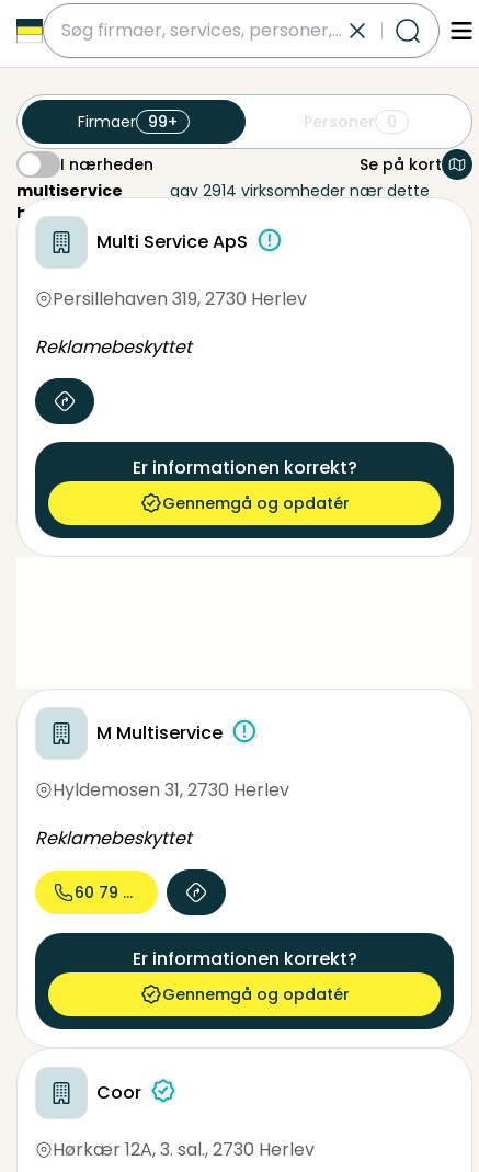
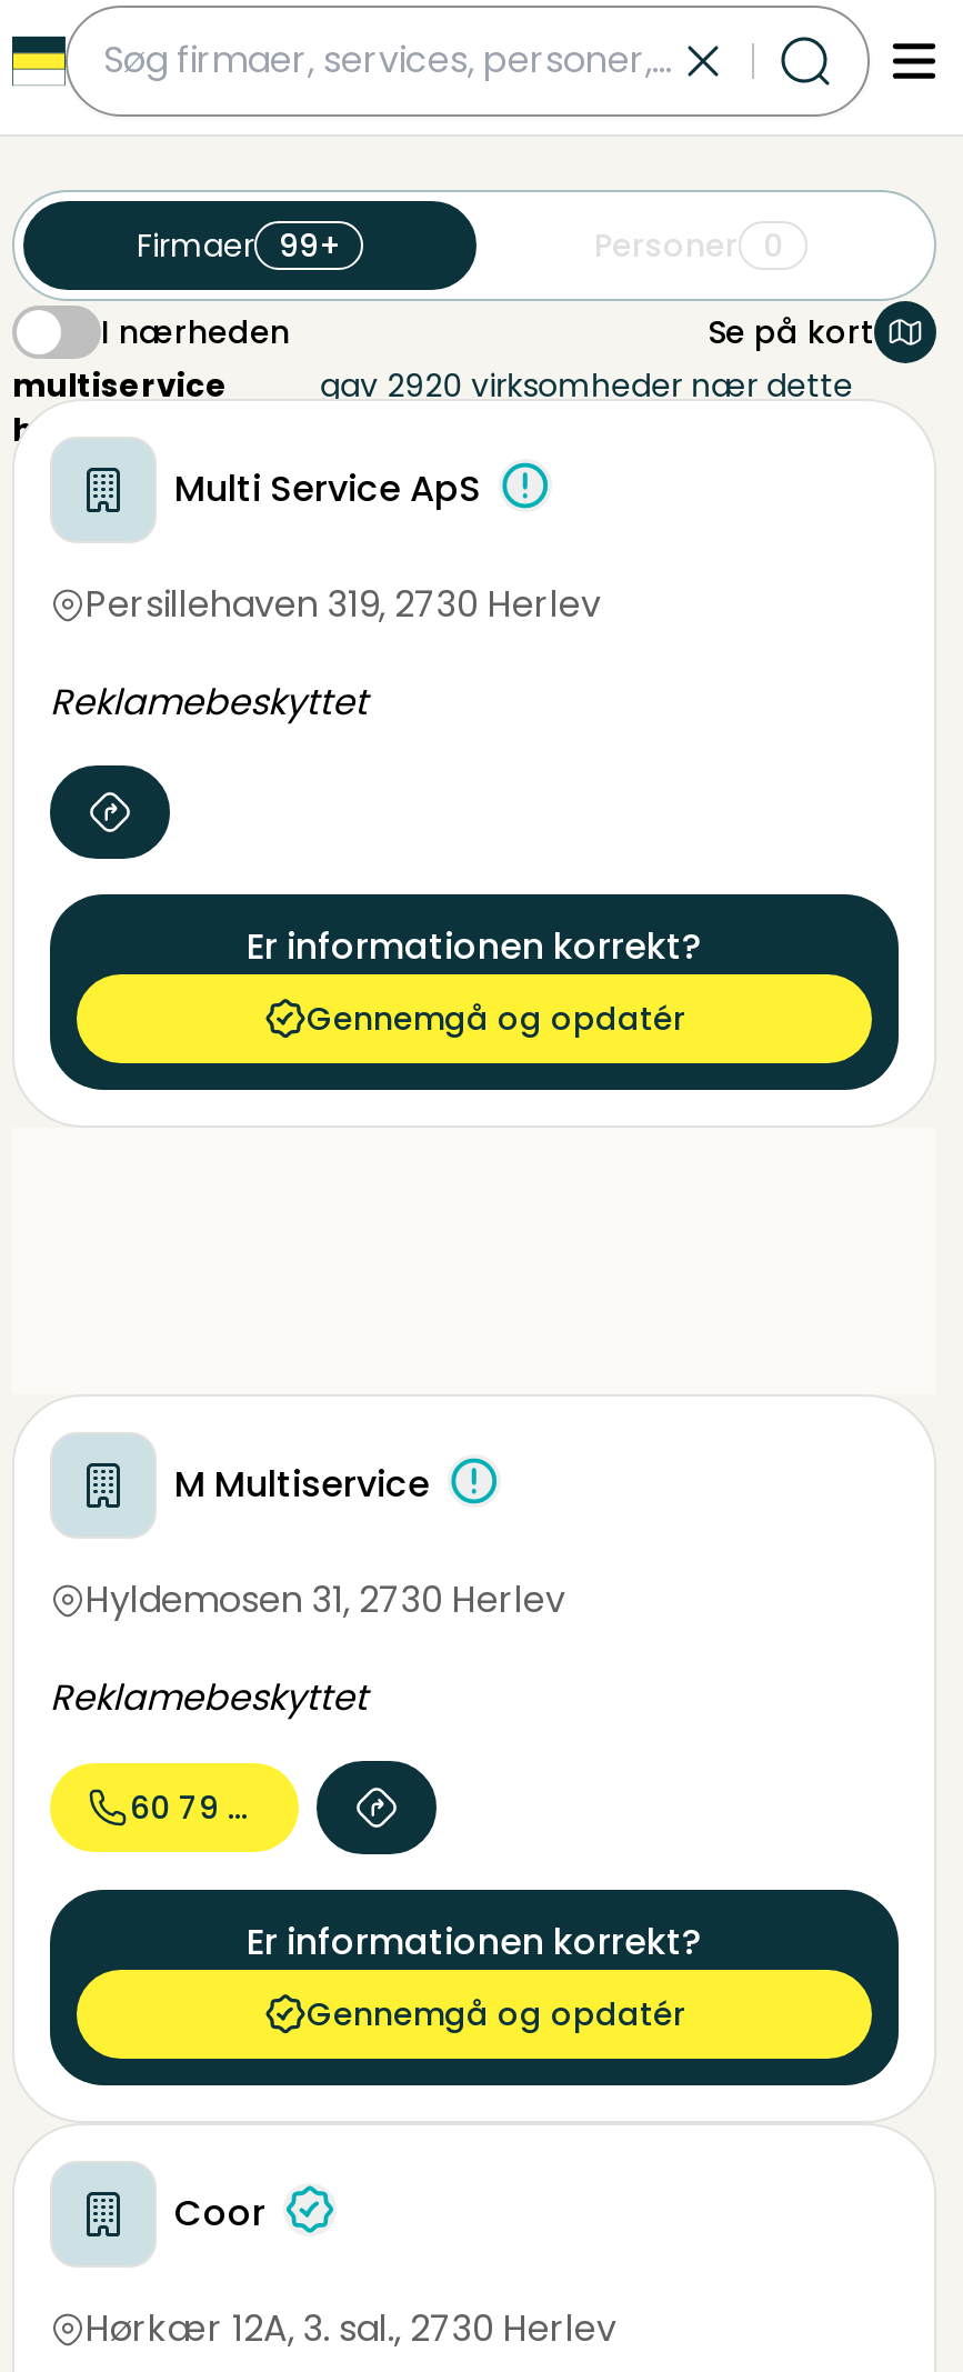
[169,180,429,202] gav 2914 virksomheder nær dette -> [320,363,853,408] gav 2920 virksomheder nær dette

